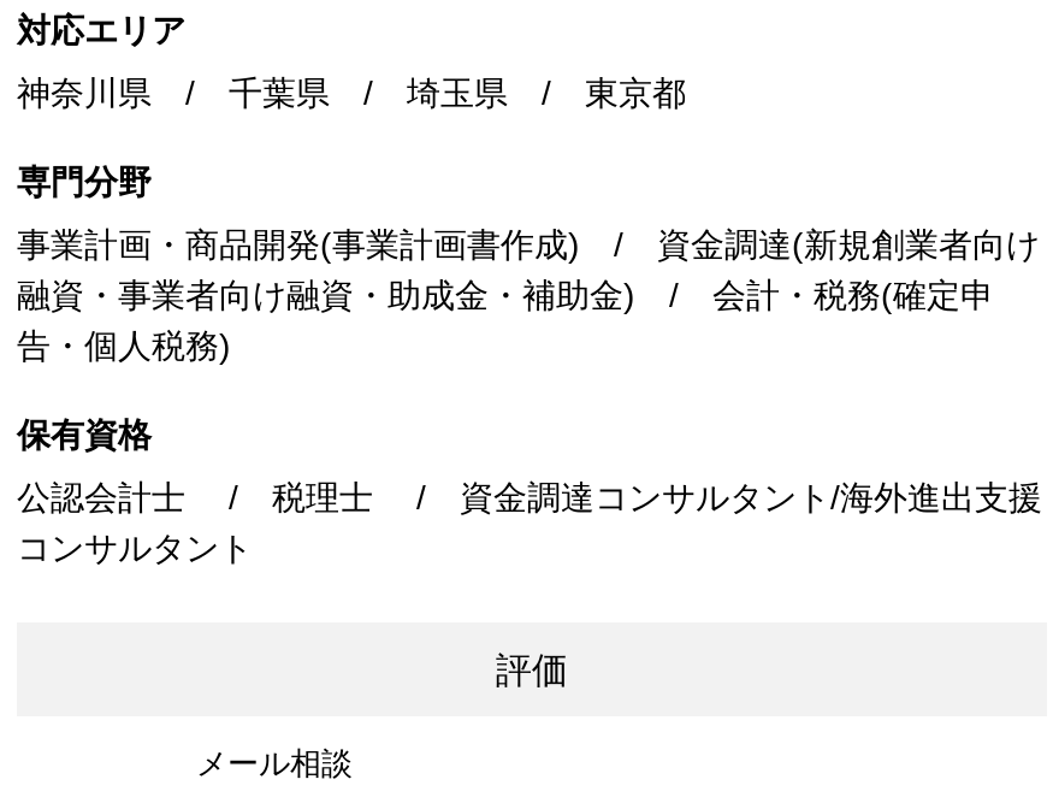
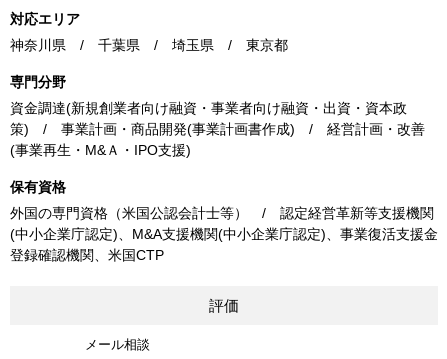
[17,225,1040,365] 事業計画・商品開発(事業計画書作成) / 資金調達(新規創業者向け | 融資・事業者向け融資・助成金・補助金) / 会計・税務(確定申 | 告・個人税務) -> [10,100,425,158] 資金調達(新規創業者向け融資・事業者向け融資・出資・資本政 | 策) / 事業計画・商品開発(事業計画書作成) / 経営計画・改善 | (事業再生・M&Ａ・IPO支援)
[17,478,1042,567] 公認会計士 / 税理士 / 資金調達コンサルタント/海外進出支援 | コンサルタント -> [10,205,438,263] 外国の専門資格（米国公認会計士等） / 認定経営革新等支援機関 | (中小企業庁認定)、M&A支援機関(中小企業庁認定)、事業復活支援金 | 登録確認機関、米国CTP

